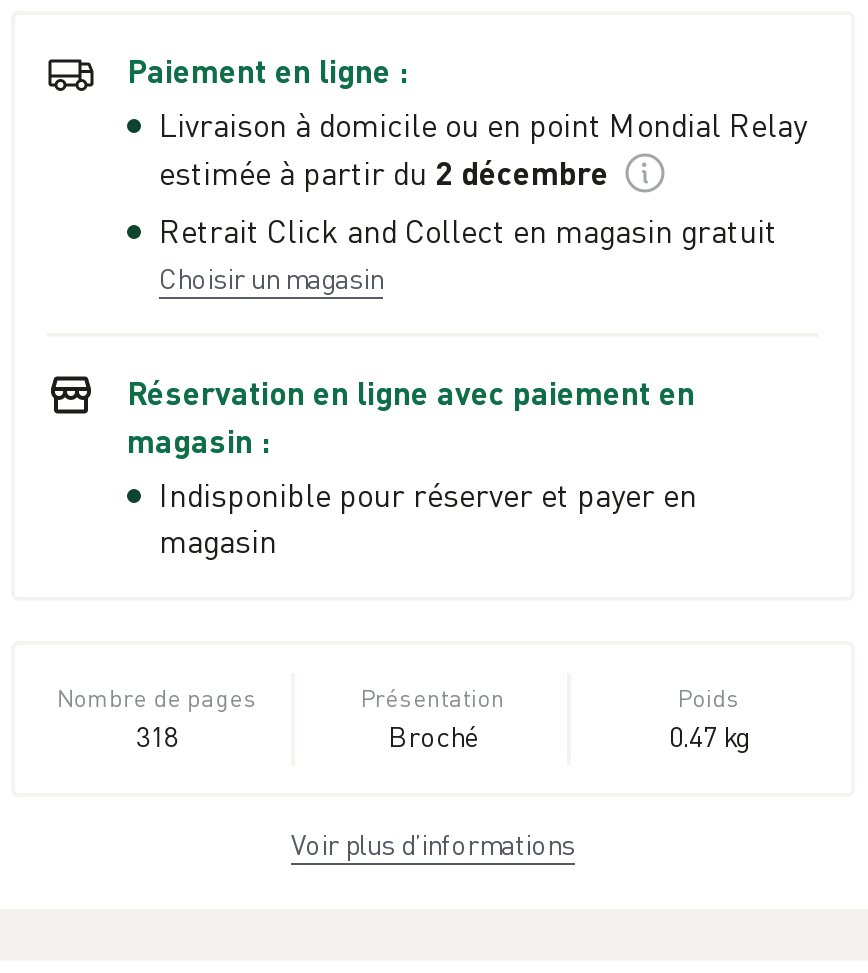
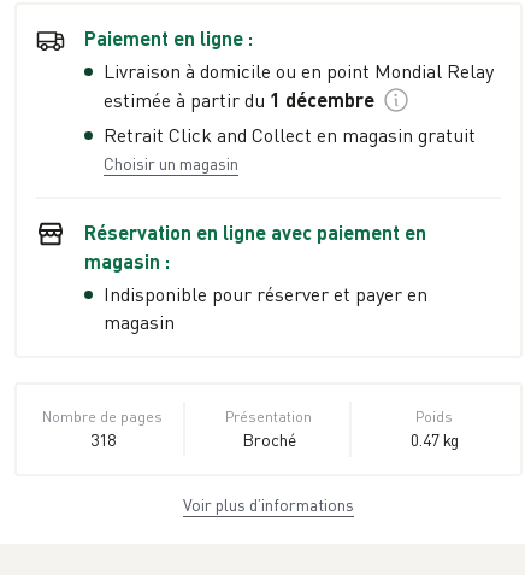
[159,154,609,194] estimée à partir du 2 décembre -> [104,88,374,113] estimée à partir du 1 décembre

